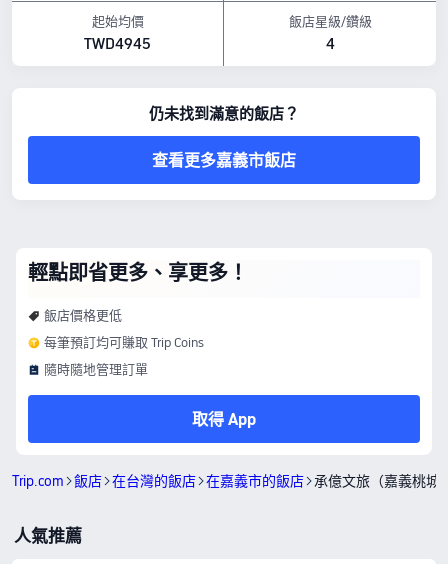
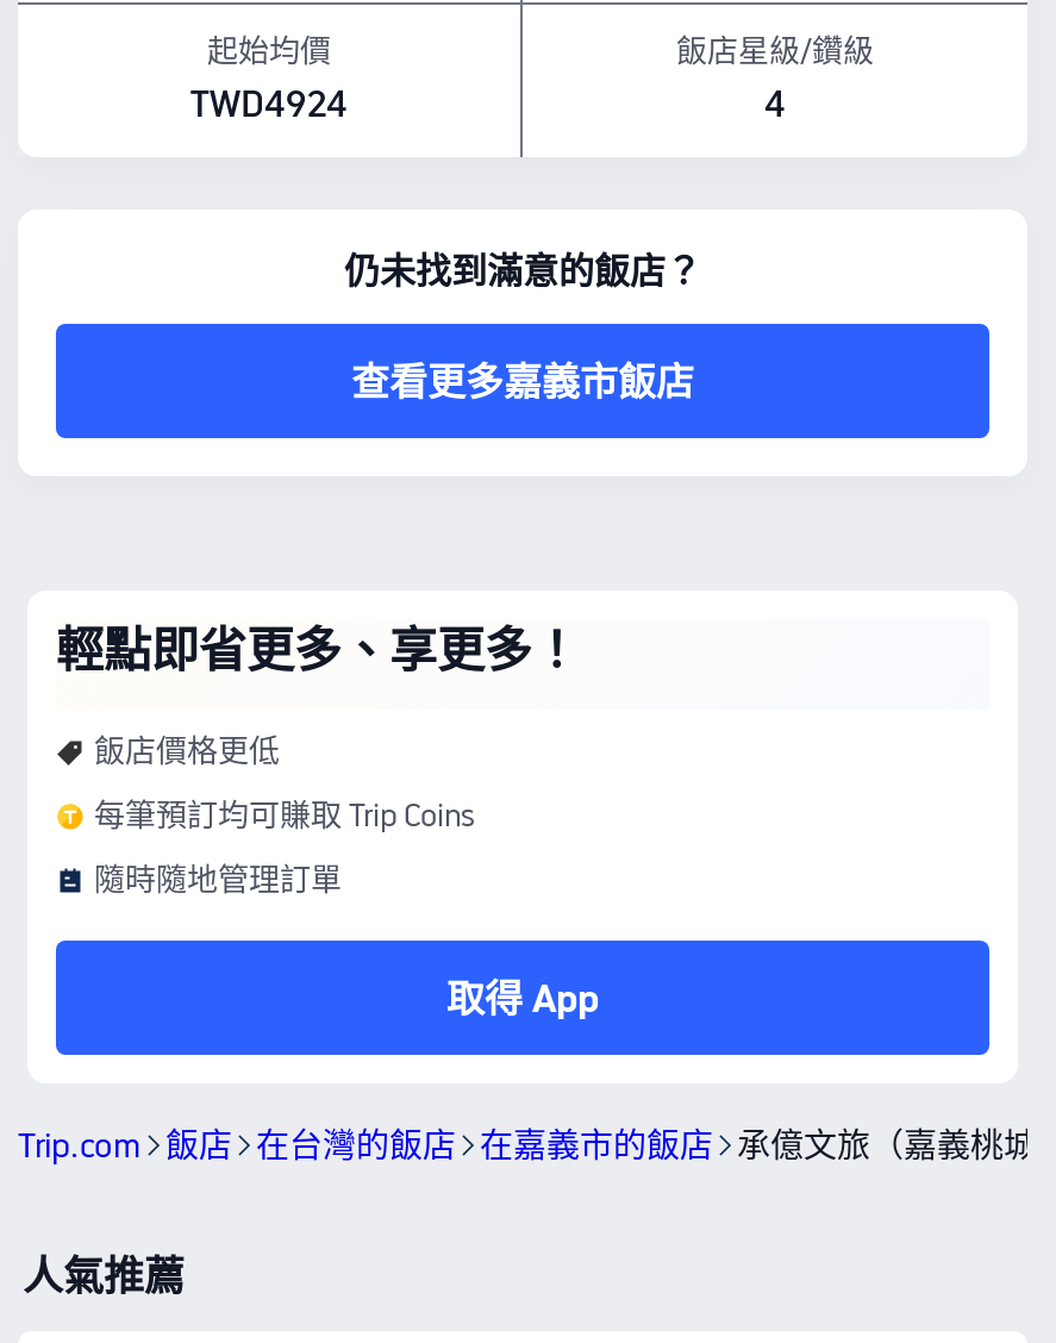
[84,35,151,53] TWD4945 -> [190,83,348,126] TWD4924

